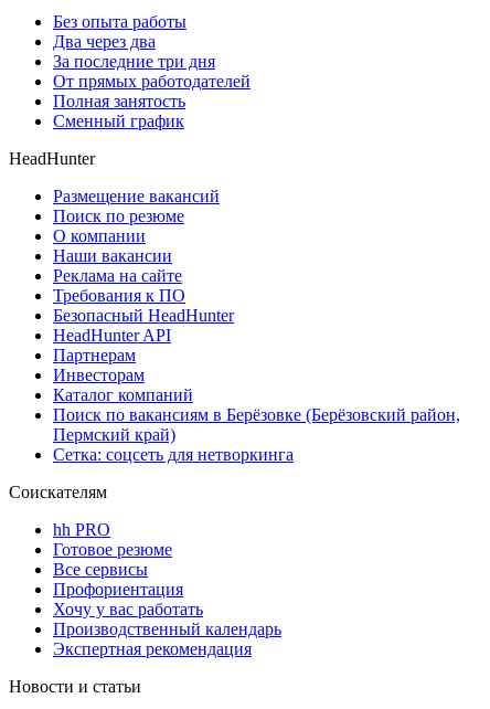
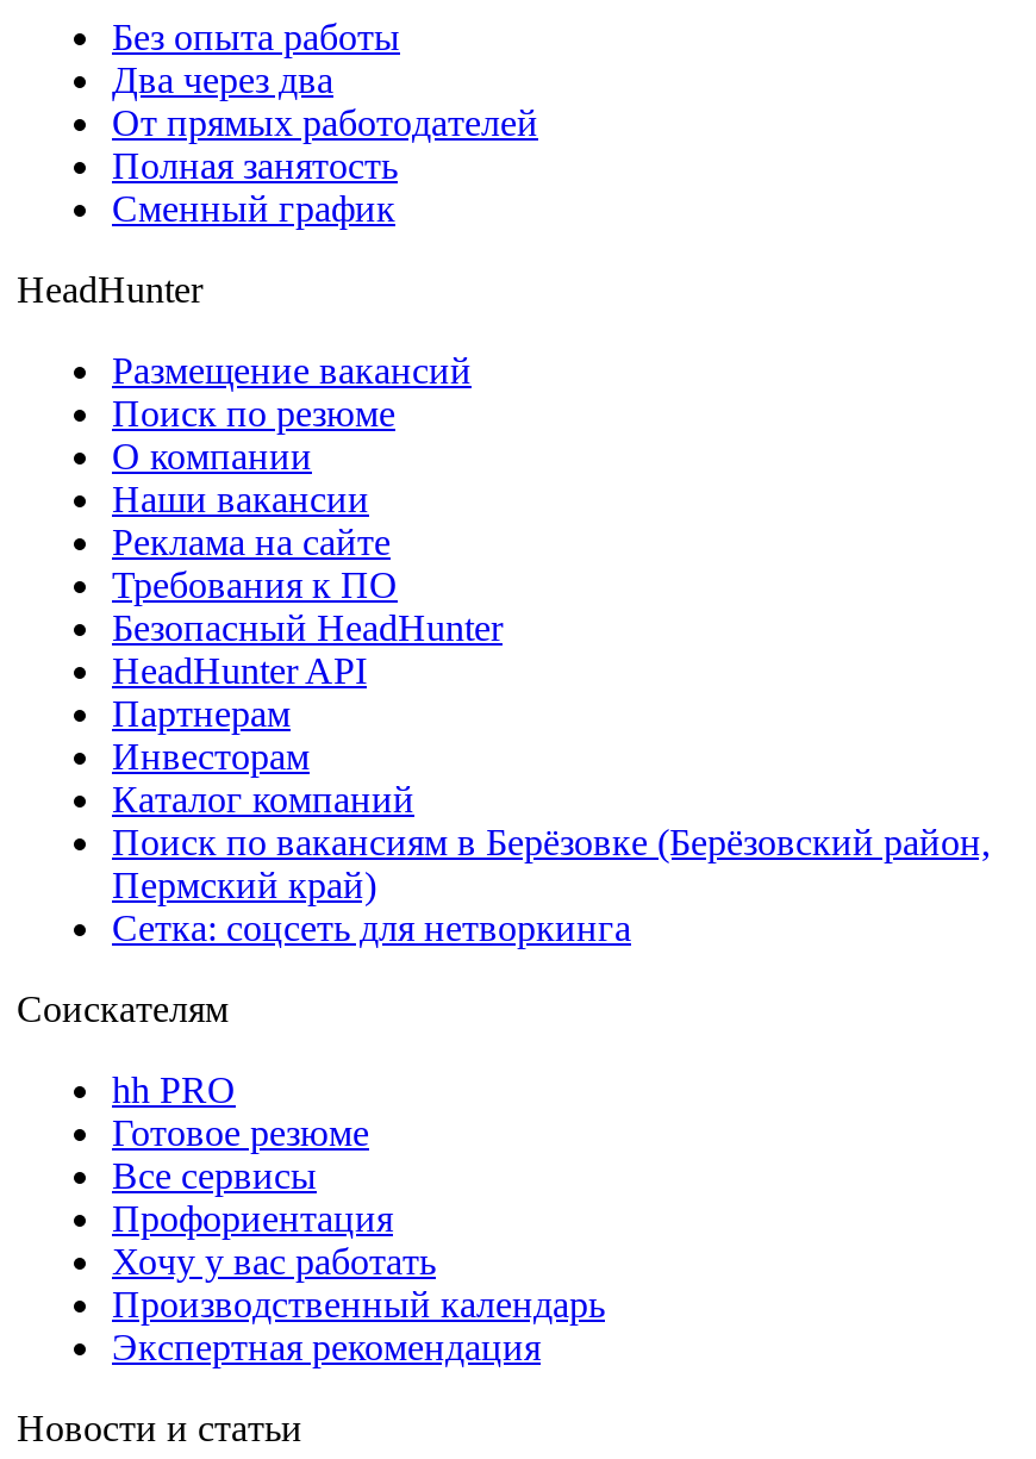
[53,52,215,71] За последние три дня -> none

